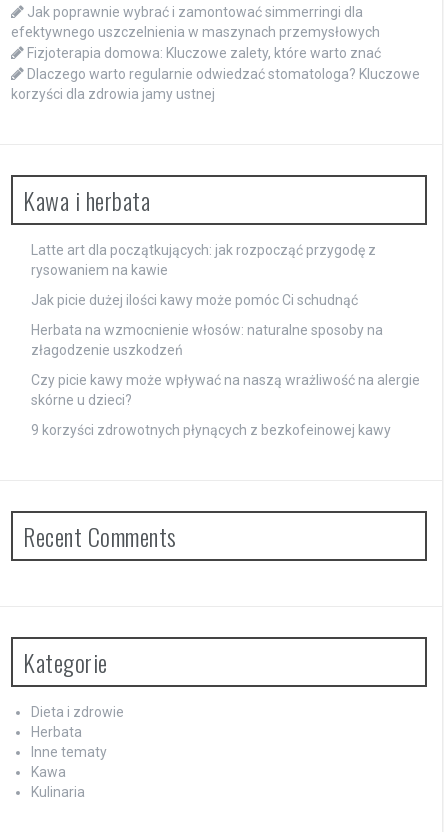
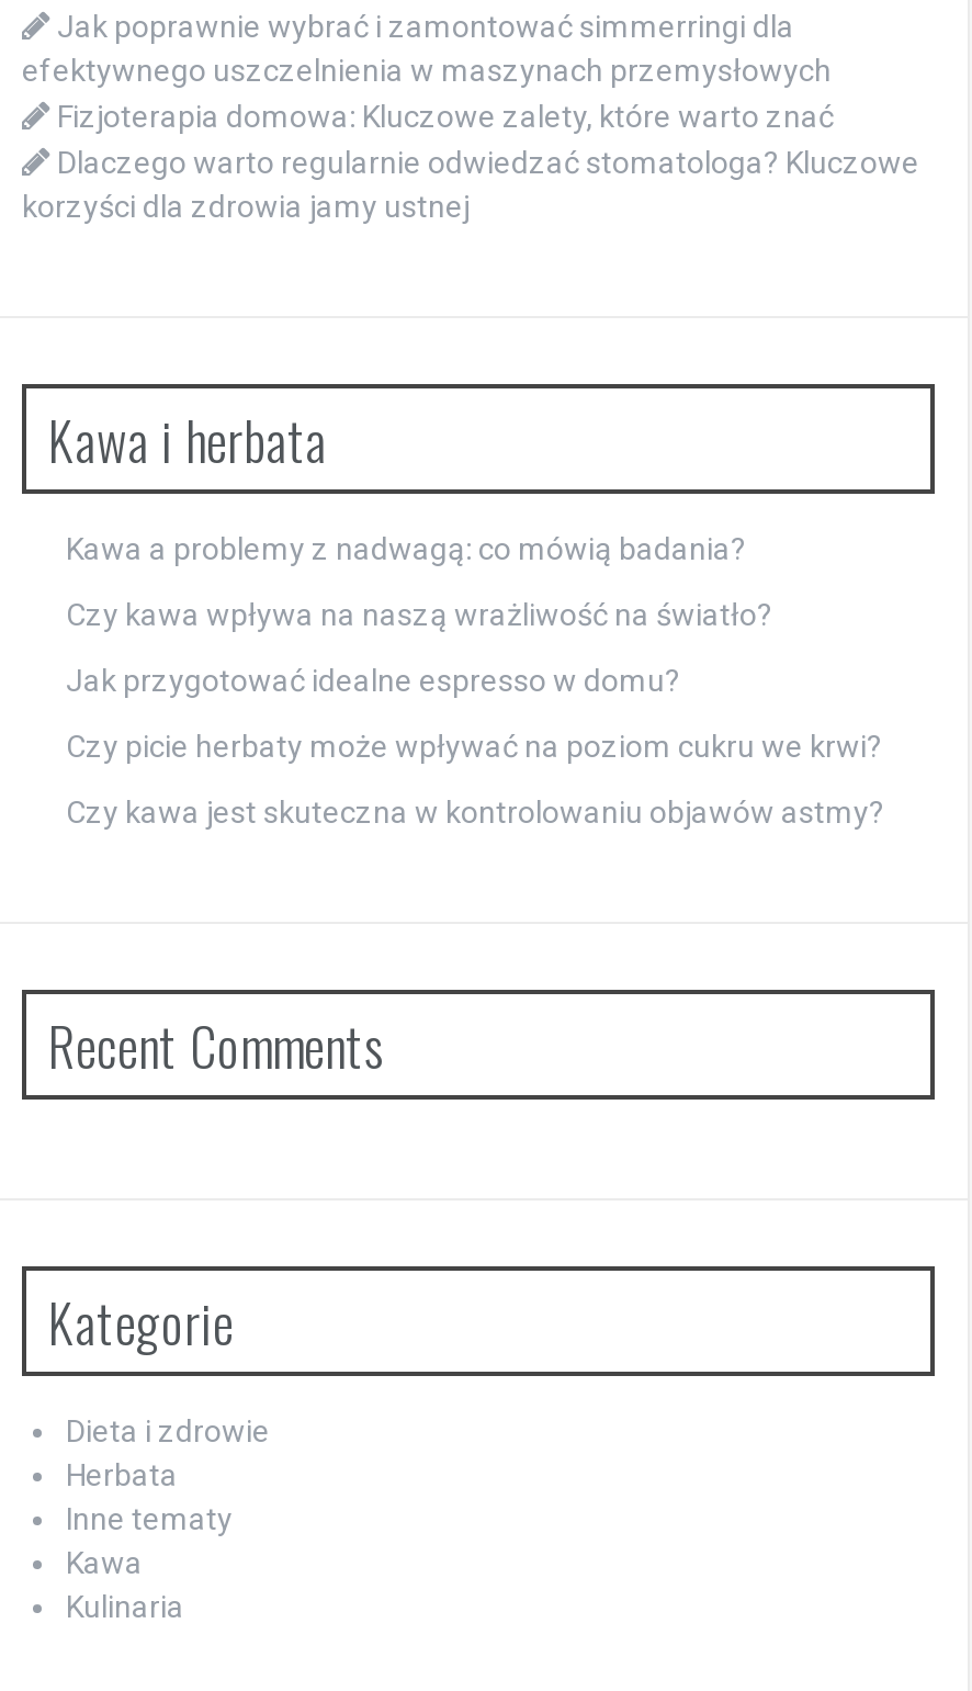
[31,242,376,278] Latte art dla początkujących: jak rozpocząć przygodę z | rysowaniem na kawie -> [66,531,746,566] Kawa a problemy z nadwagą: co mówią badania?
[31,292,358,308] Jak picie dużej ilości kawy może pomóc Ci schudnąć -> [66,597,772,632] Czy kawa wpływa na naszą wrażliwość na światło?
[31,322,383,358] Herbata na wzmocnienie włosów: naturalne sposoby na | złagodzenie uszkodzeń -> [66,663,680,698] Jak przygotować idealne espresso w domu?
[31,372,420,408] Czy picie kawy może wpływać na naszą wrażliwość na alergie | skórne u dzieci? -> [66,729,882,764] Czy picie herbaty może wpływać na poziom cukru we krwi?
[31,422,391,438] 9 korzyści zdrowotnych płynących z bezkofeinowej kawy -> [66,795,884,830] Czy kawa jest skuteczna w kontrolowaniu objawów astmy?

